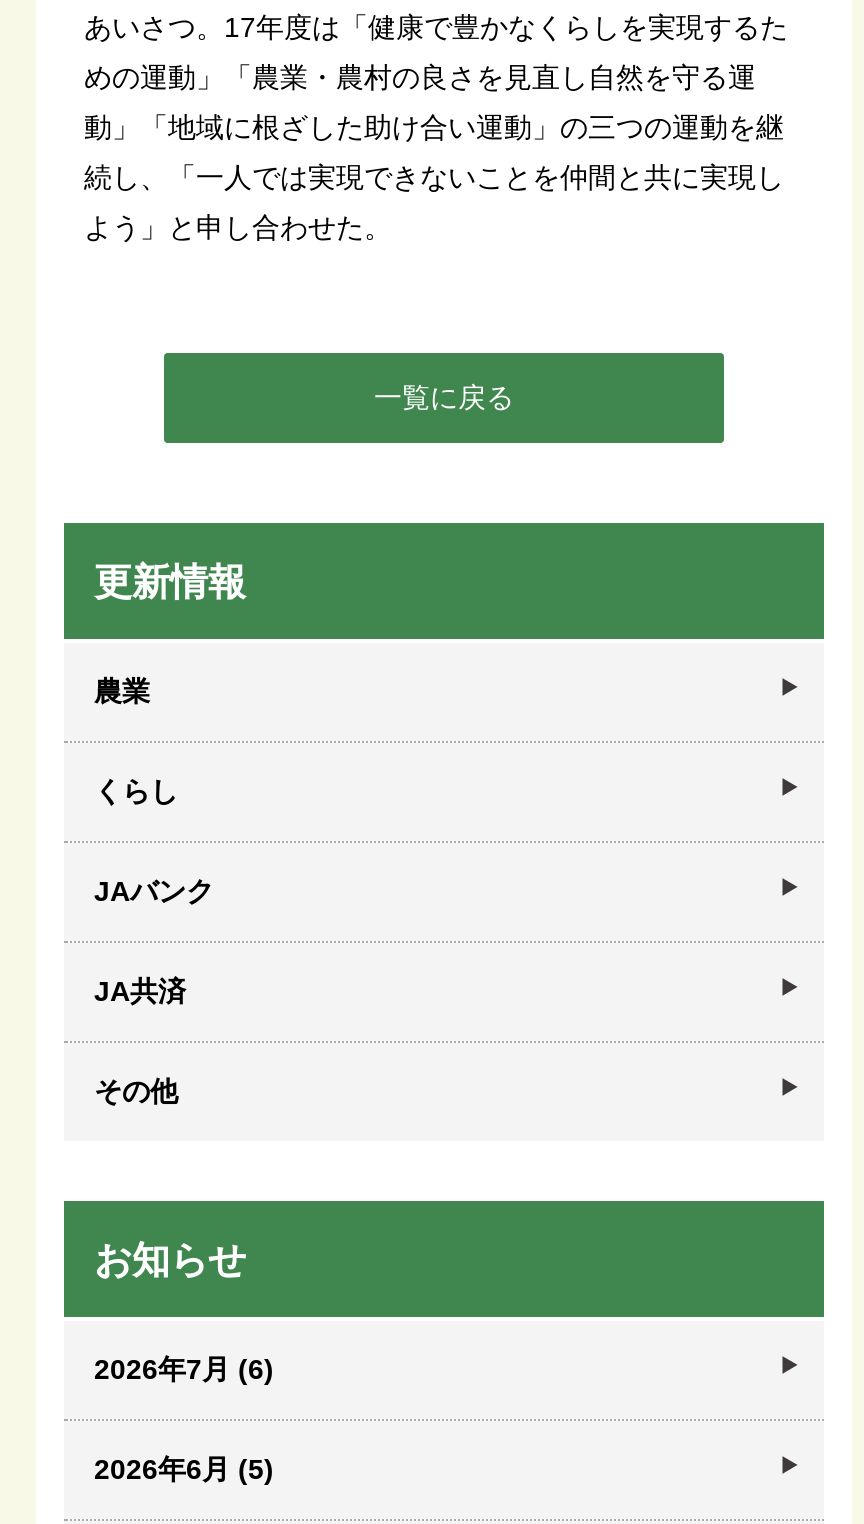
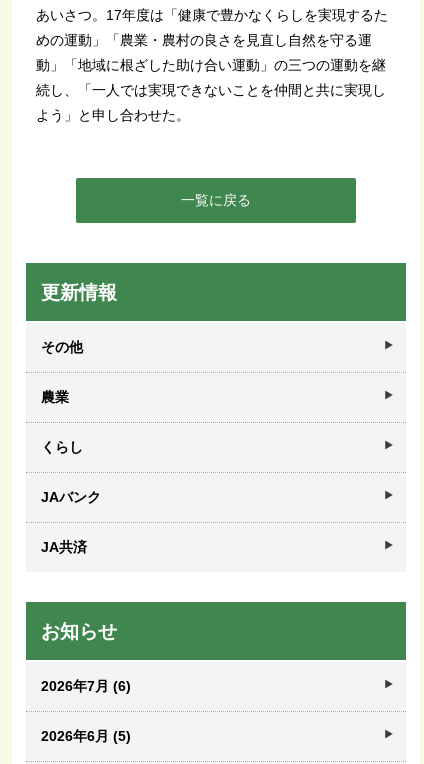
moved [94,675,214,1007] -> [41,389,101,555]: 農業 | くらし | JAバンク | JA共済
moved [94,1075,178,1107] -> [41,339,83,355]: その他

